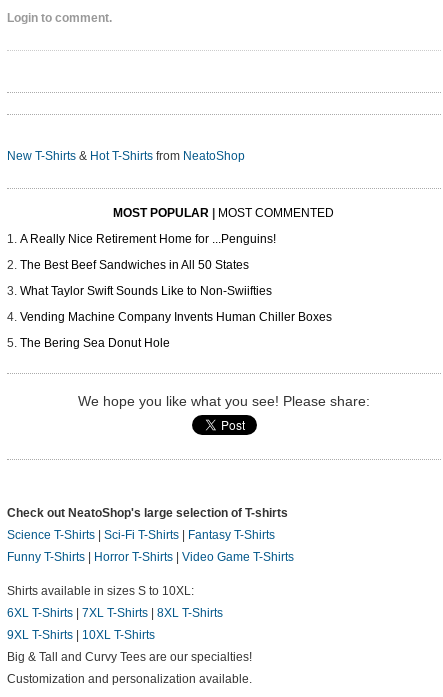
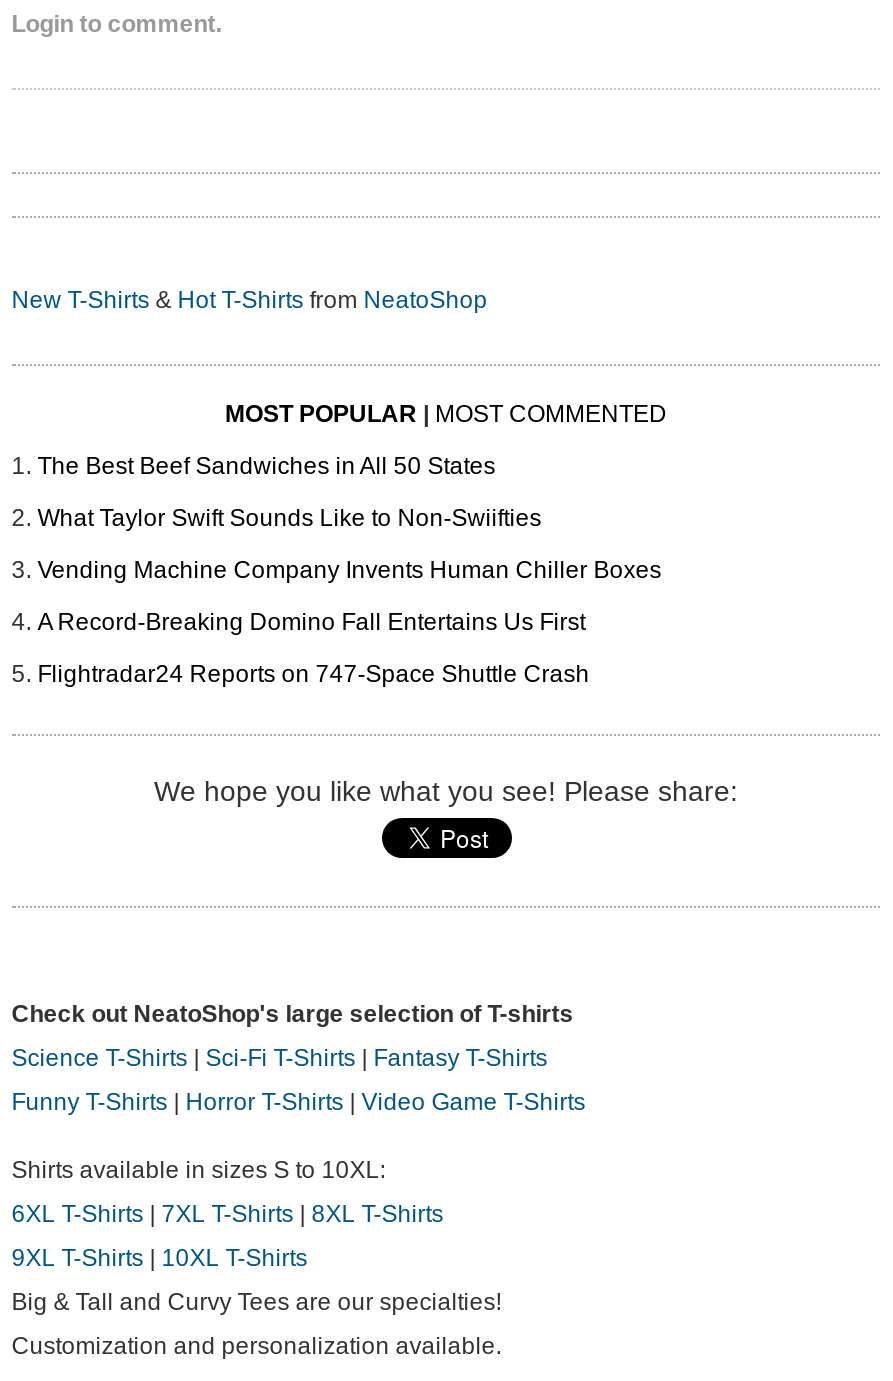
[20,232,276,246] A Really Nice Retirement Home for ...Penguins! -> none
moved [20,258,332,324] -> [37,453,661,585]: The Best Beef Sandwiches in All 50 States | What Taylor Swift Sounds Like to Non-Swiifties | Vending Machine Company Invents Human Chiller Boxes
[20,336,170,350] The Bering Sea Donut Hole -> [37,609,589,689] A Record-Breaking Domino Fall Entertains Us First | Flightradar24 Reports on 747-Space Shuttle Crash

